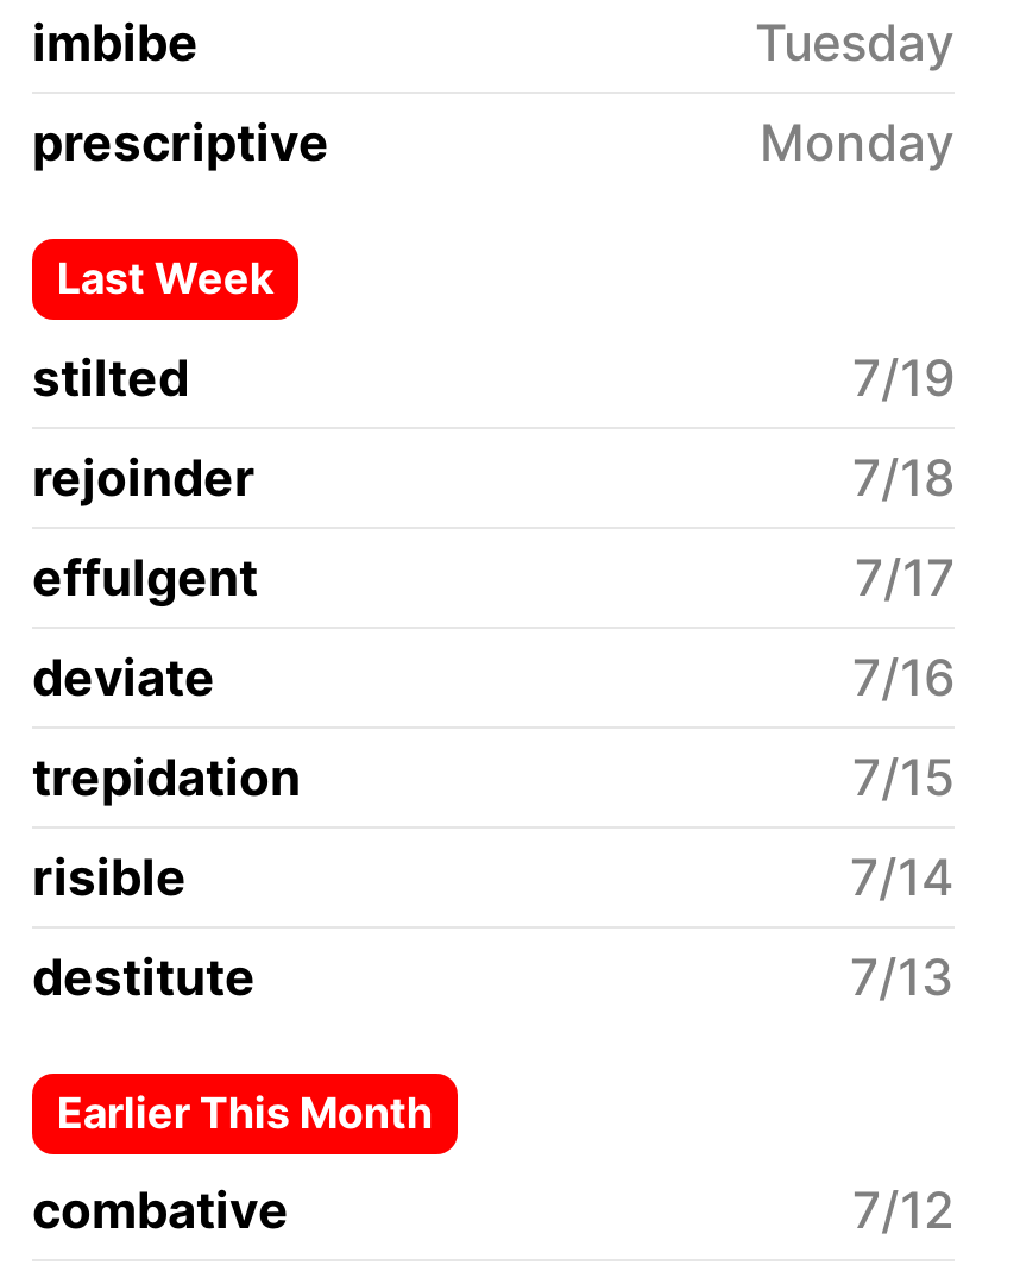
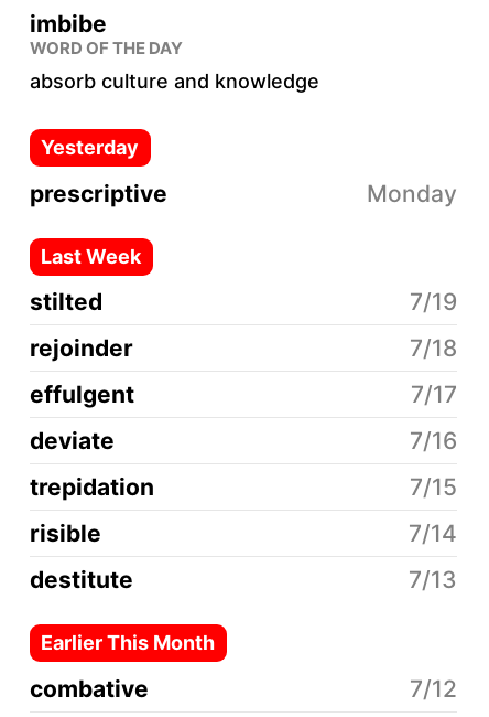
[755,15,955,74] Tuesday -> [30,37,319,159] WORD OF THE DAY | absorb culture and knowledge | Yesterday

